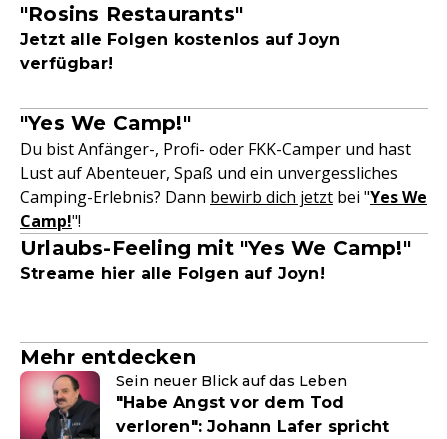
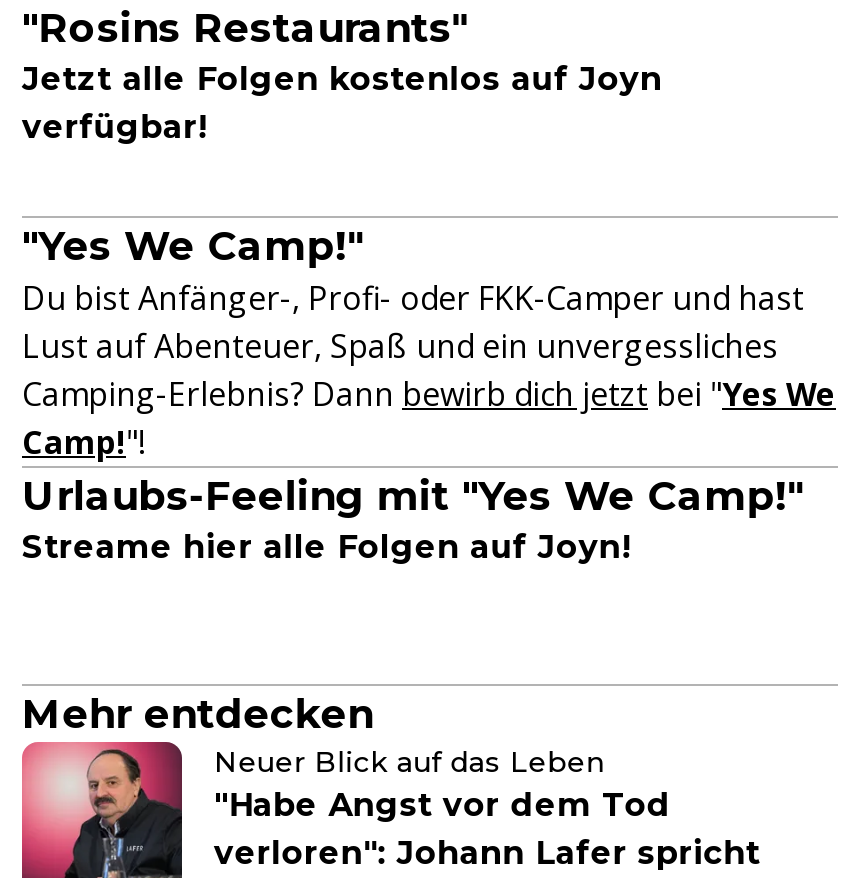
[116,372,347,390] Sein neuer Blick auf das Leben -> [214,744,606,780] Neuer Blick auf das Leben

